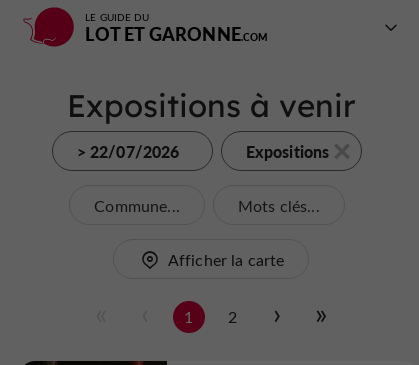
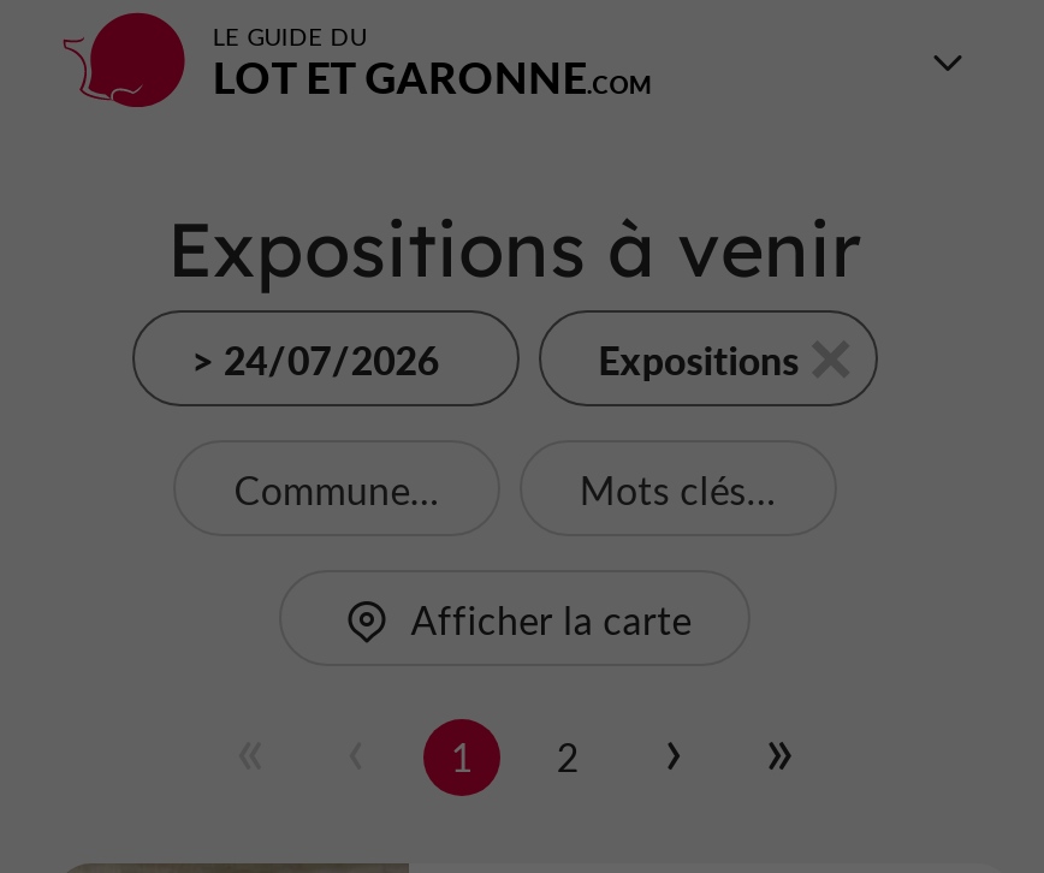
[77,140,180,163] > 22/07/2026 -> [192,332,439,387] > 24/07/2026

